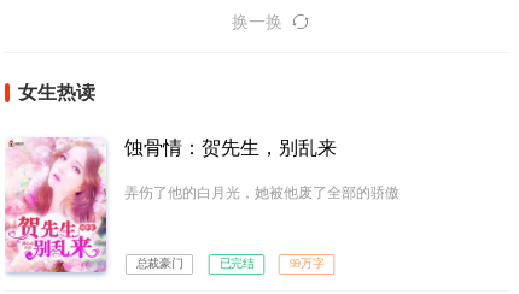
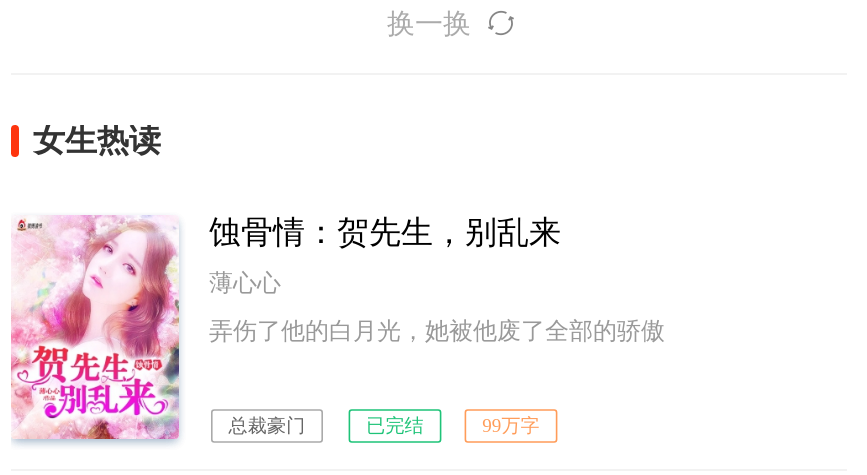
none -> [209,269,281,297] 薄心心

